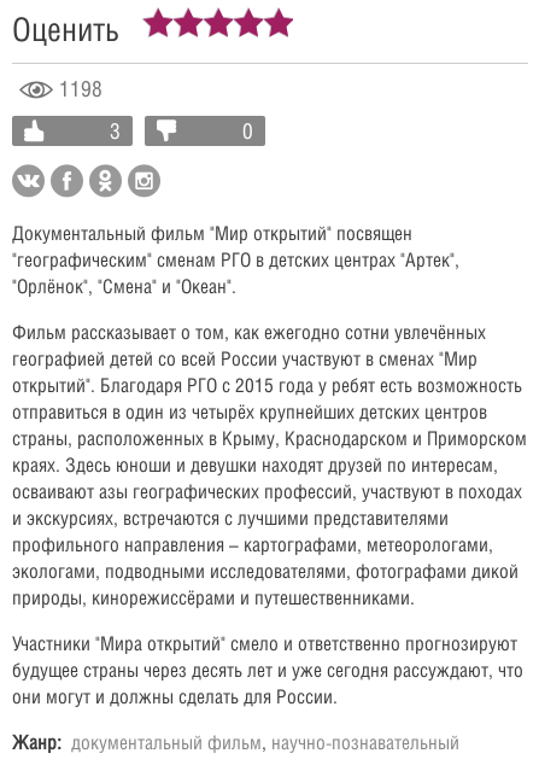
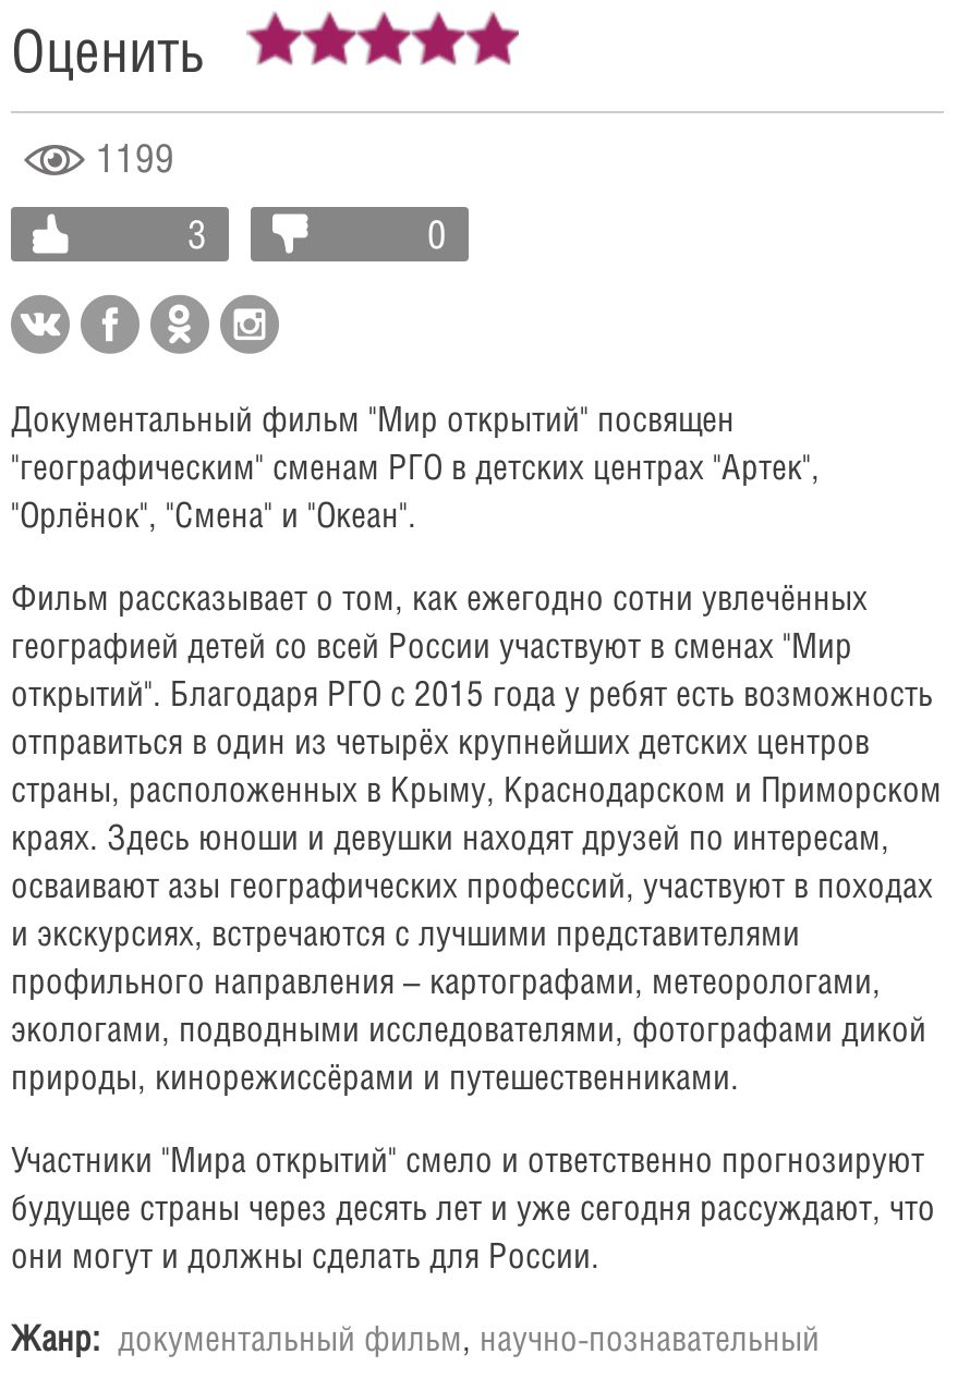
[59,76,102,101] 1198 -> [96,135,174,180] 1199

